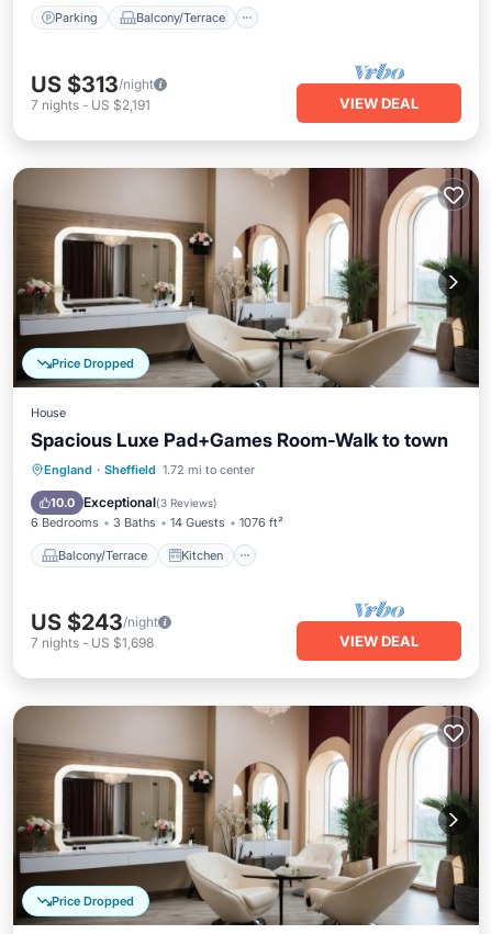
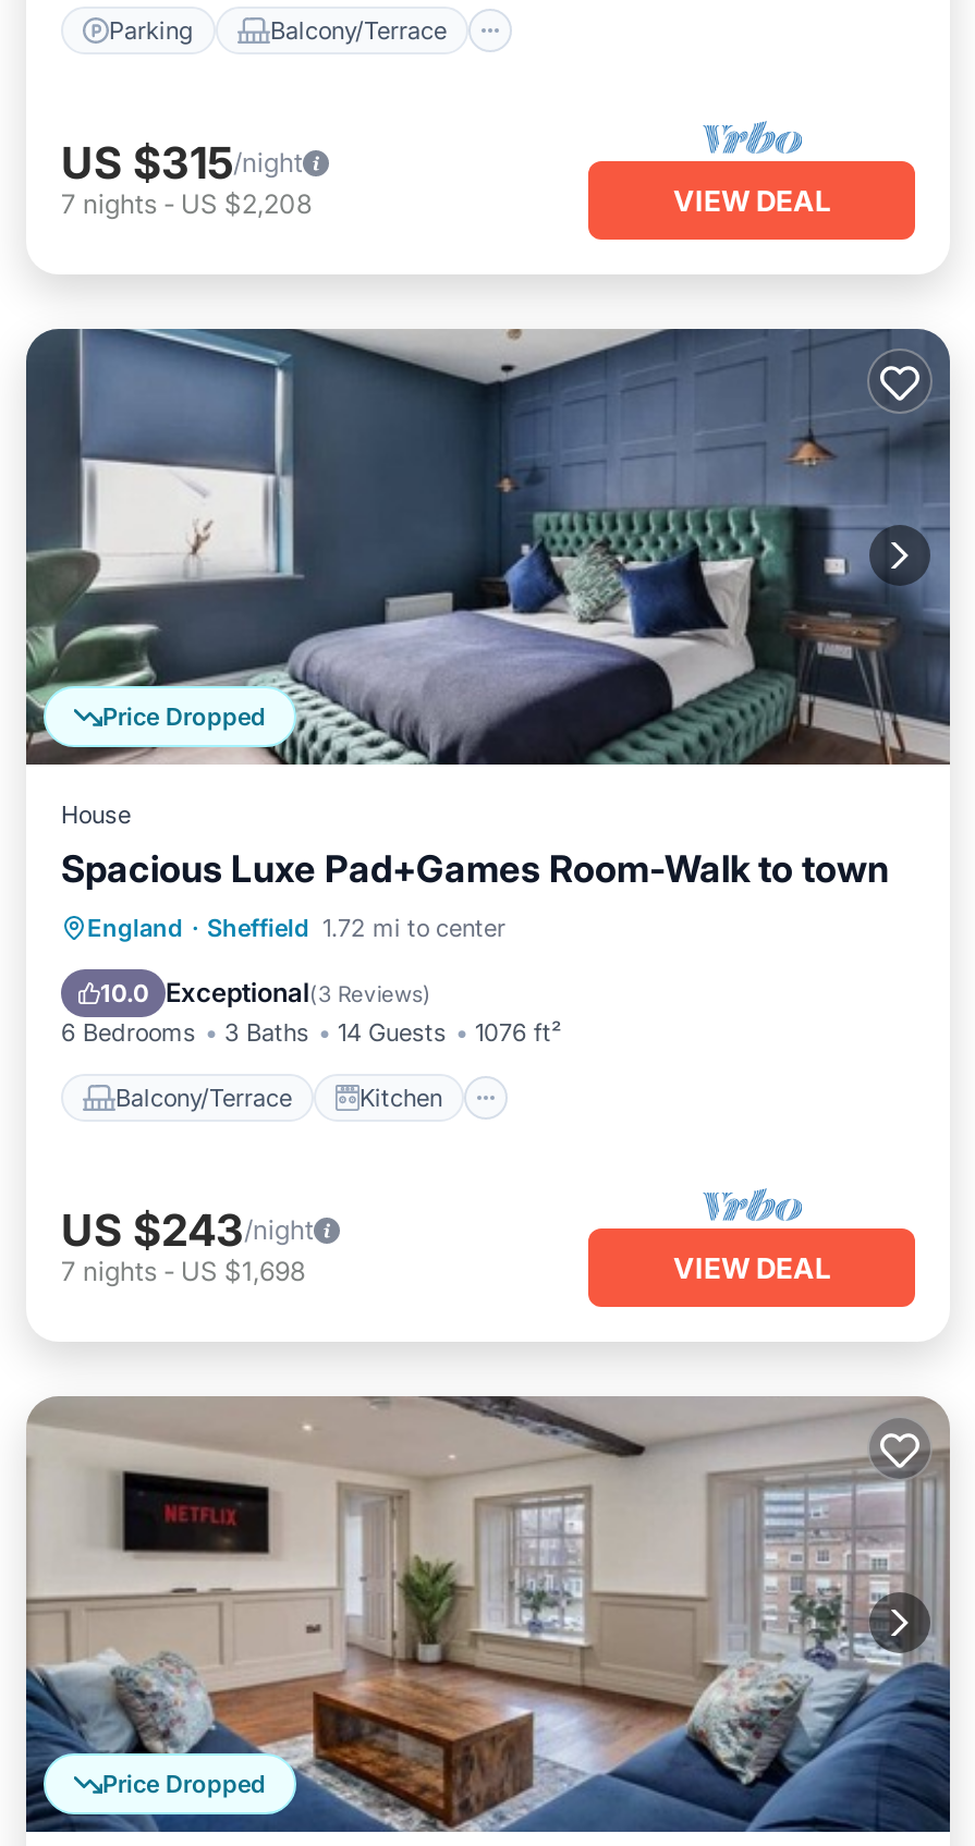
[31,71,154,98] US $313/night -> [61,137,303,190] US $315/night
[31,97,150,113] 7 nights - US $2,191 -> [61,187,312,220] 7 nights - US $2,208
[12,168,480,389] [image] -> [24,327,952,767] [image]
[12,706,480,926] [image] -> [24,1394,952,1834] [image]

